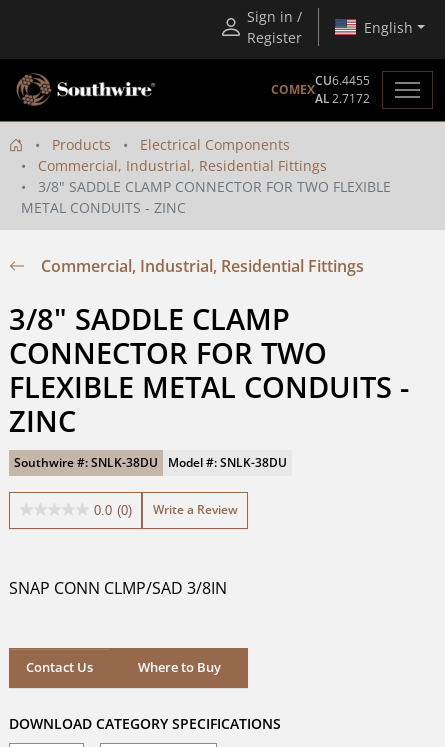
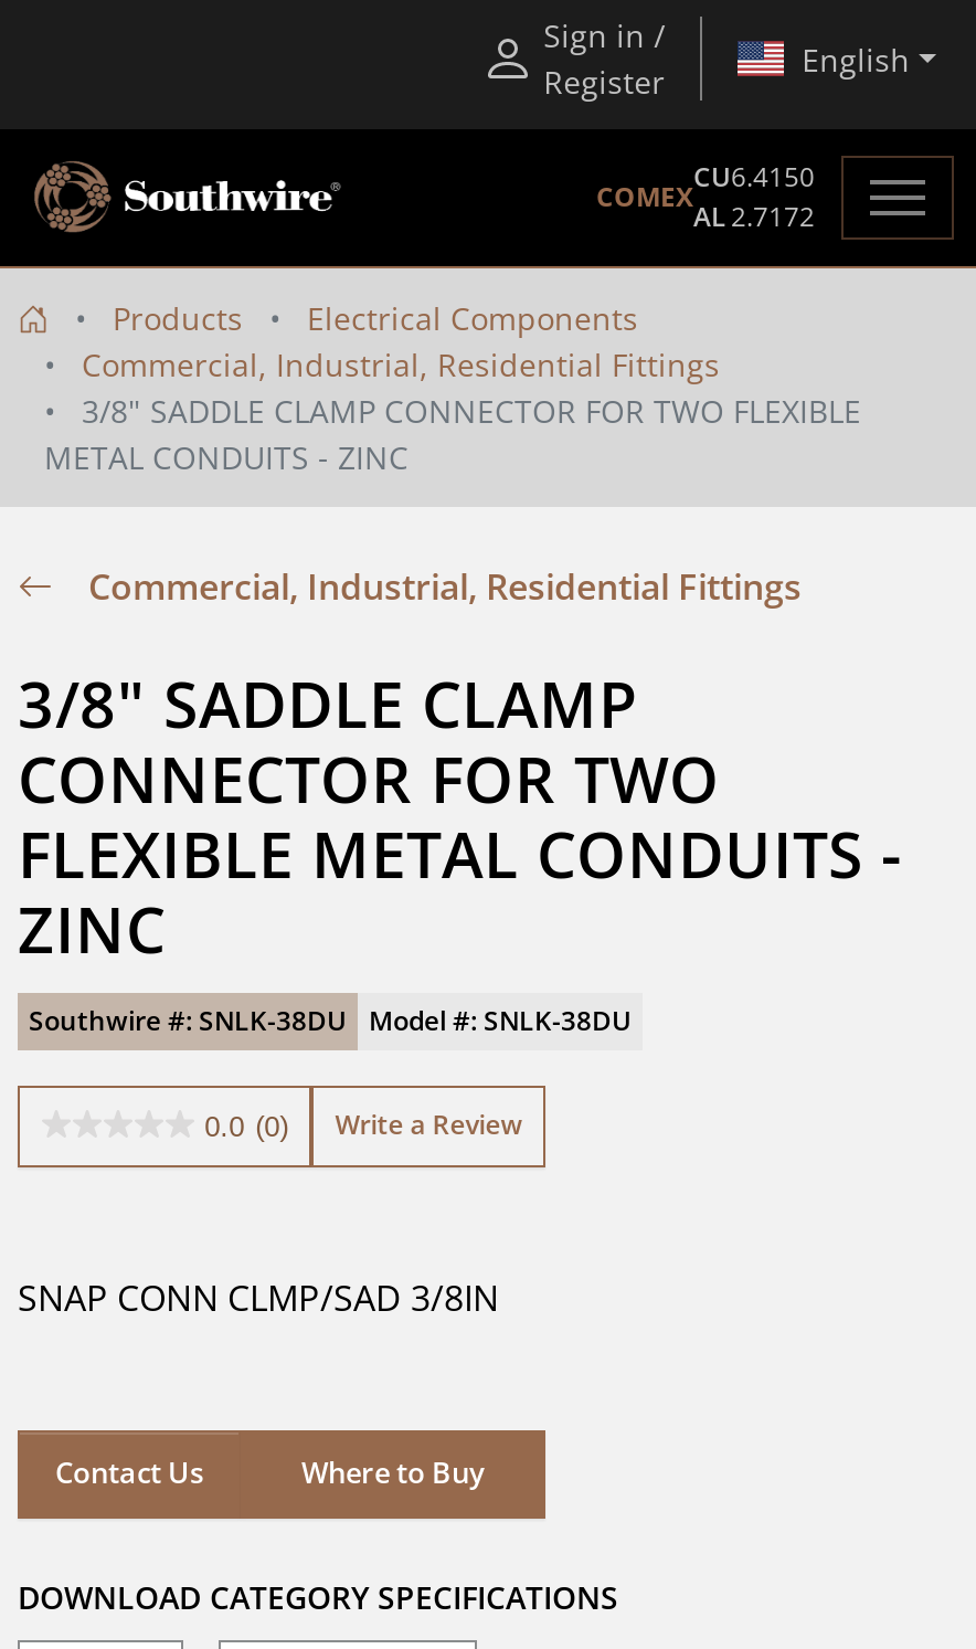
[315,72,370,89] CU6.4455 -> [693,158,815,195] CU6.4150

